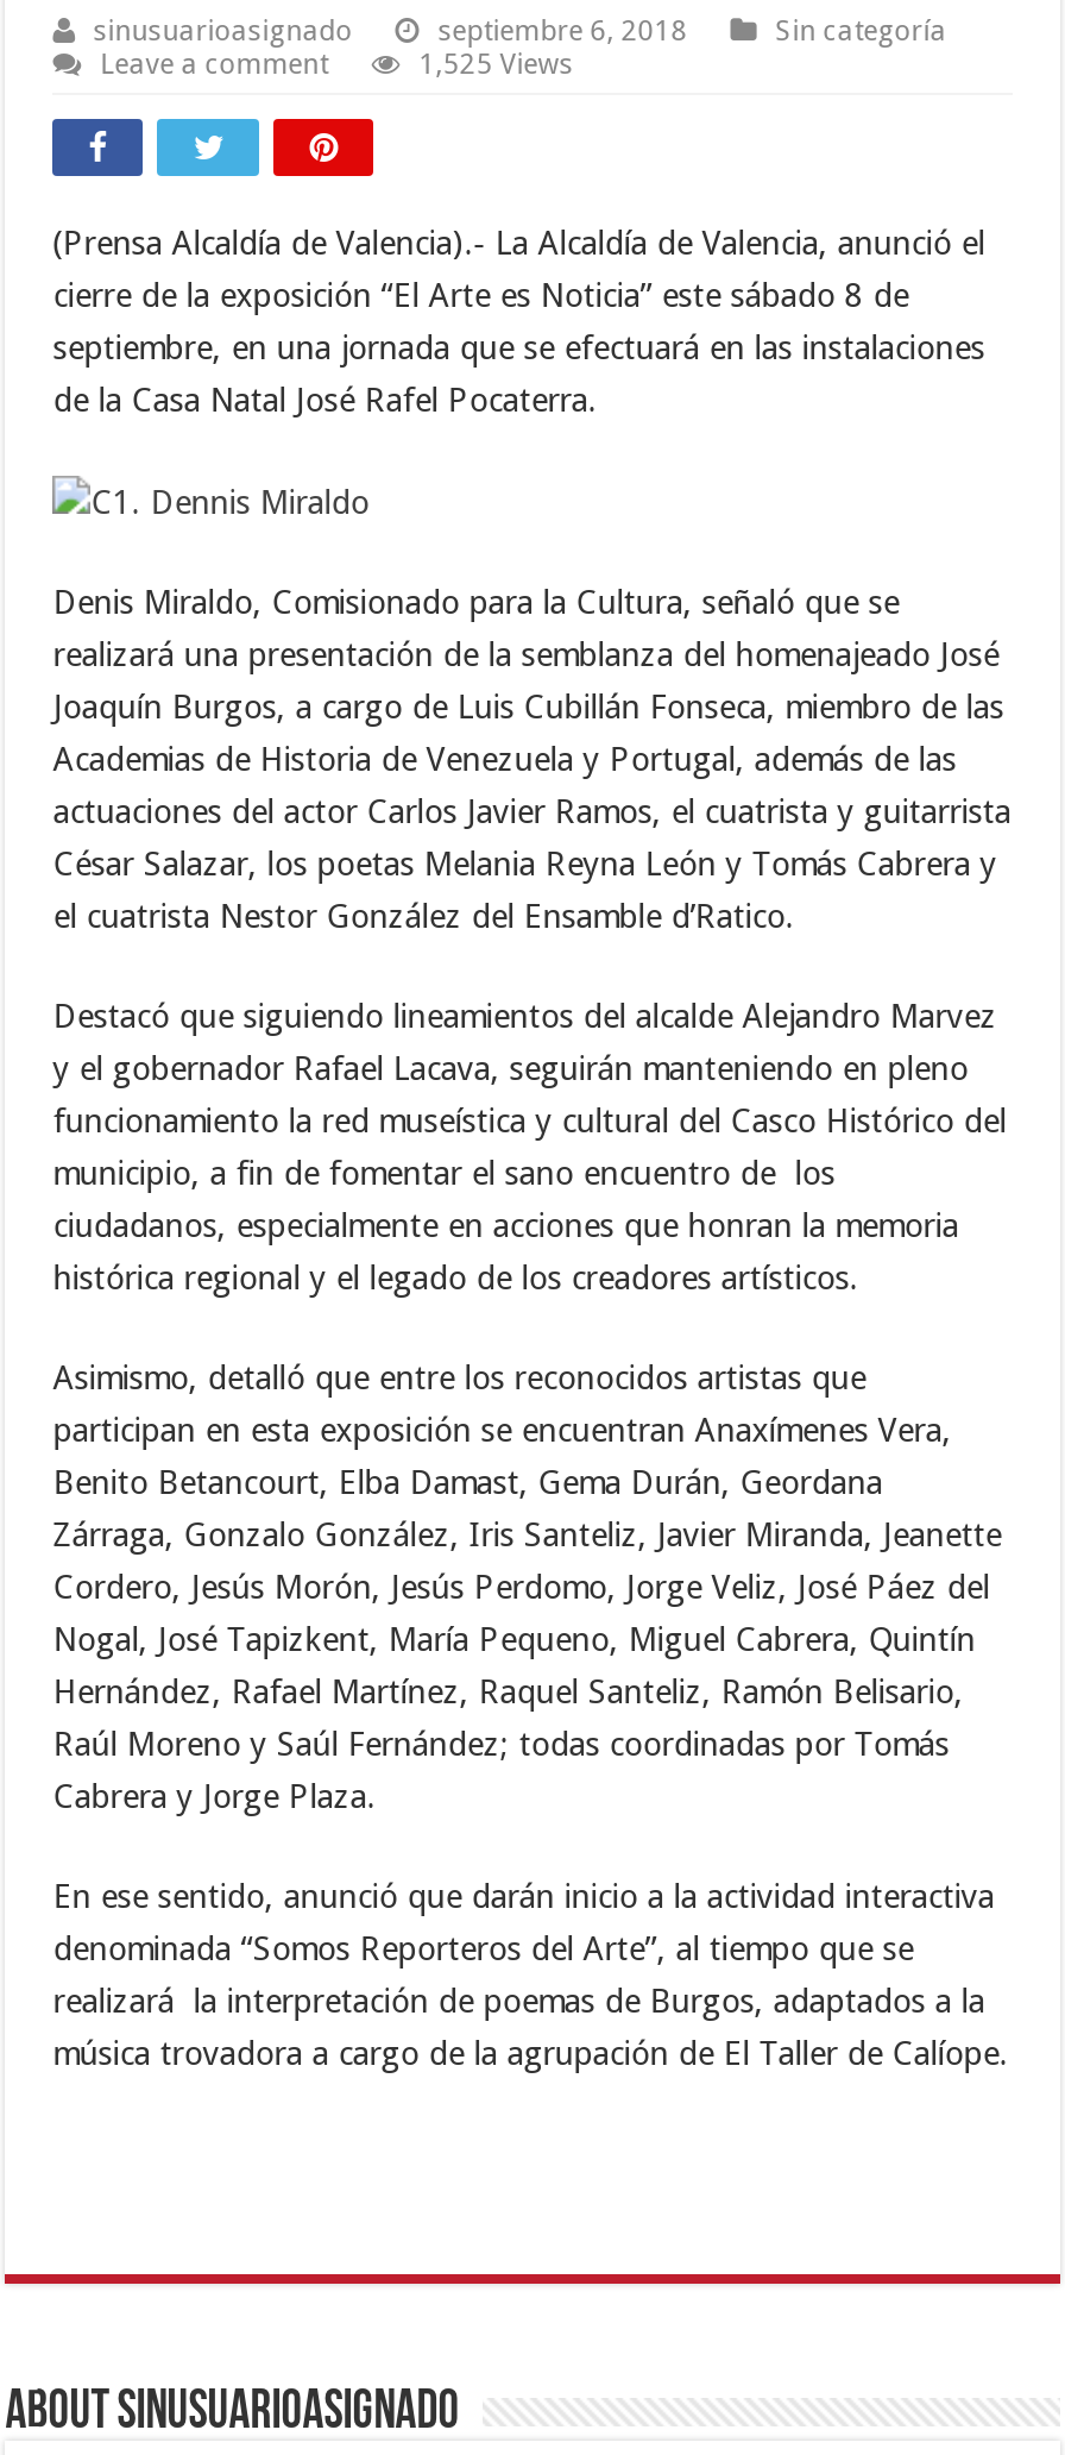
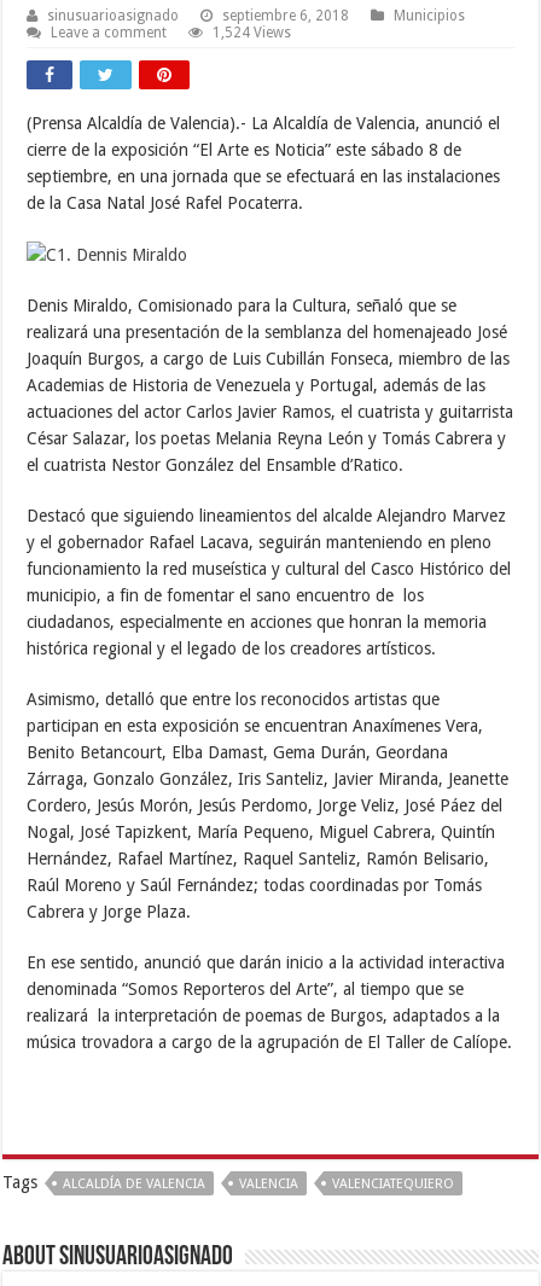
[775,13,947,46] Sin categoría -> [394,7,465,24] Municipios
[419,46,573,80] 1,525 Views -> [213,24,291,40] 1,524 Views
none -> [3,1172,454,1192] Tags | ALCALDÍA DE VALENCIA | VALENCIA | VALENCIATEQUIERO

